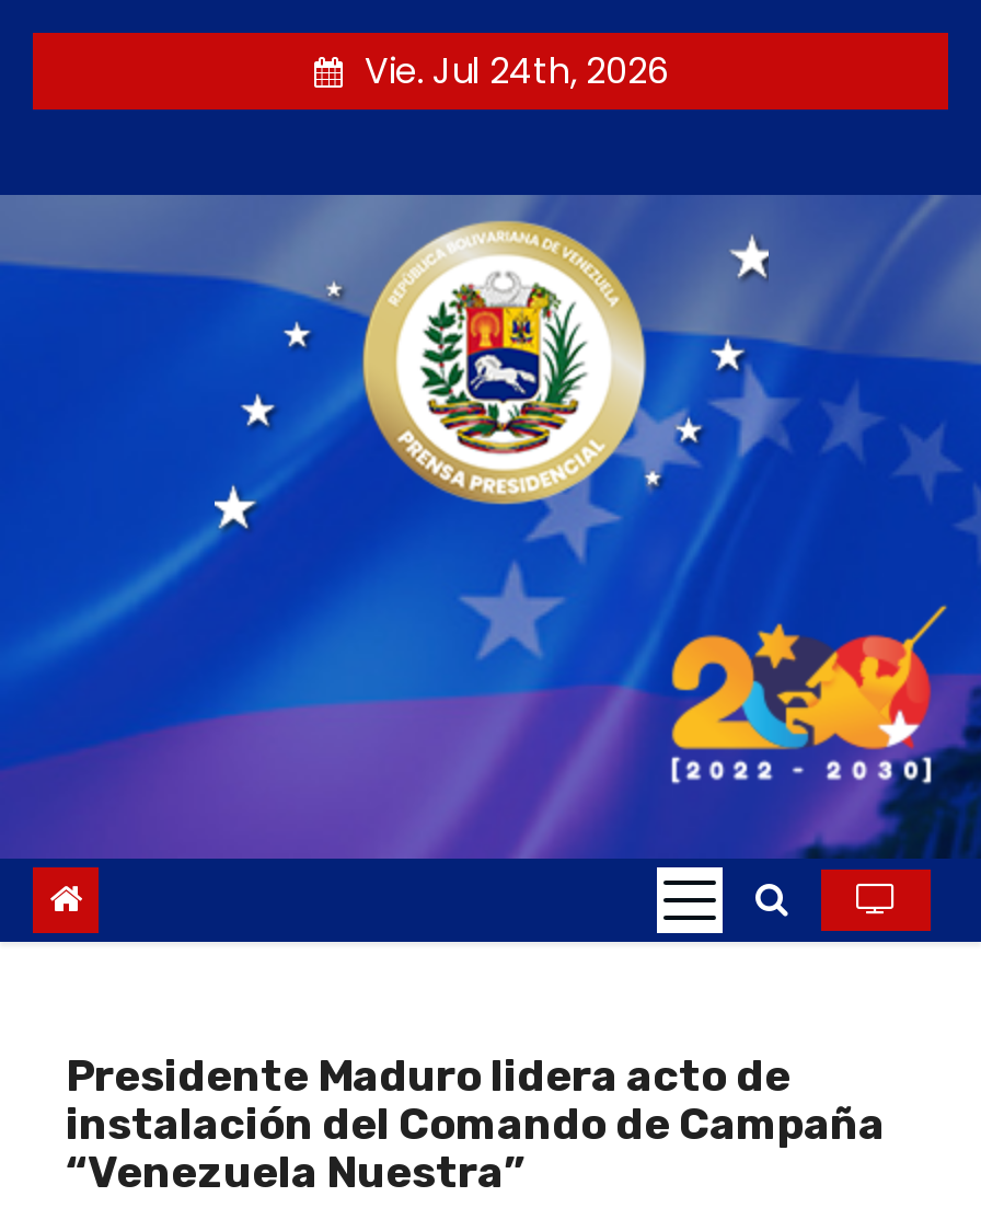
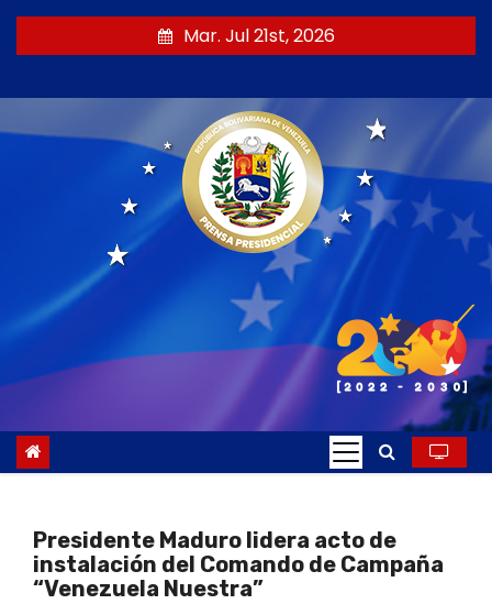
[365,46,669,96] Vie. Jul 24th, 2026 -> [183,23,335,48] Mar. Jul 21st, 2026

